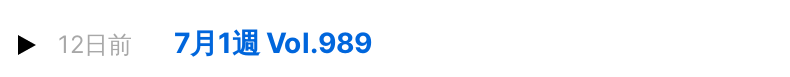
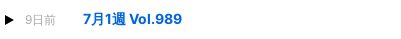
[58,25,372,59] 12日前 7月1週 Vol.989 -> [25,10,182,27] 9日前 7月1週 Vol.989

